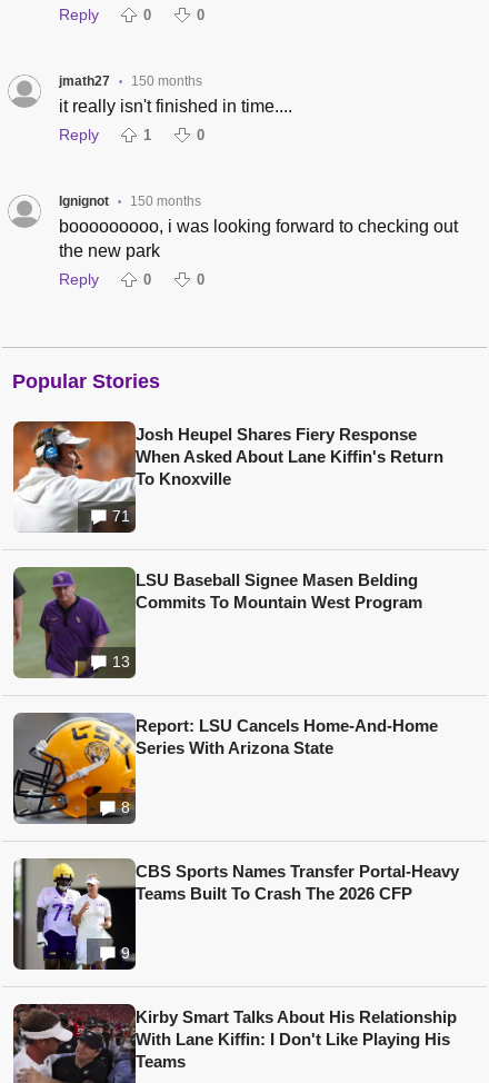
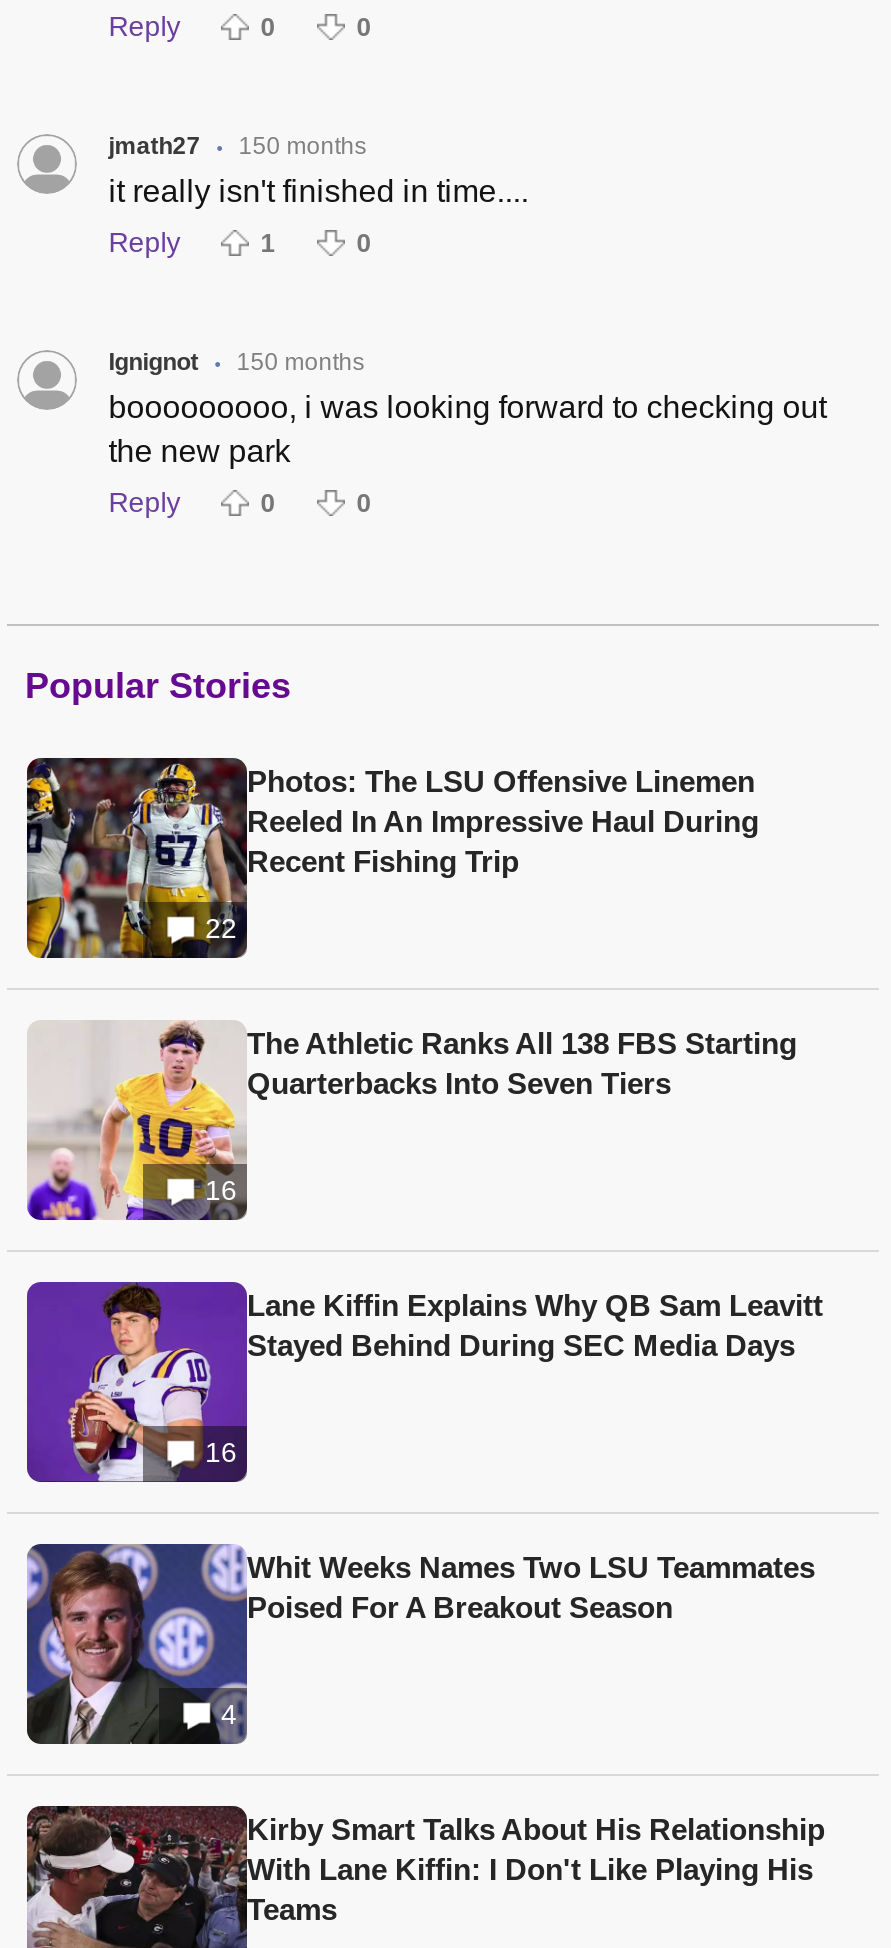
[12,420,133,533] [image] | 71 -> [25,756,243,960] [image] | 22
[136,424,443,488] Josh Heupel Shares Fiery Response | When Asked About Lane Kiffin's Return | To Knoxville -> [247,763,759,877] Photos: The LSU Offensive Linemen | Reeled In An Impressive Haul During | Recent Fishing Trip
[12,566,136,679] [image] | 13 -> [25,1020,245,1222] [image] | 16
[136,570,422,611] LSU Baseball Signee Masen Belding | Commits To Mountain West Program -> [247,1025,797,1099] The Athletic Ranks All 138 FBS Starting | Quarterbacks Into Seven Tiers
[12,713,137,824] [image] | 8 -> [25,1280,249,1484] [image] | 16
[136,716,438,757] Report: LSU Cancels Home-And-Home | Series With Arizona State -> [247,1287,823,1361] Lane Kiffin Explains Why QB Sam Leavitt | Stayed Behind During SEC Media Days
[12,857,137,971] [image] | 9 -> [25,1542,249,1746] [image] | 4
[136,861,459,903] CBS Sports Names Transfer Portal-Heavy | Teams Built To Crash The 2026 CFP -> [247,1549,815,1623] Whit Weeks Names Two LSU Teammates | Poised For A Breakout Season

